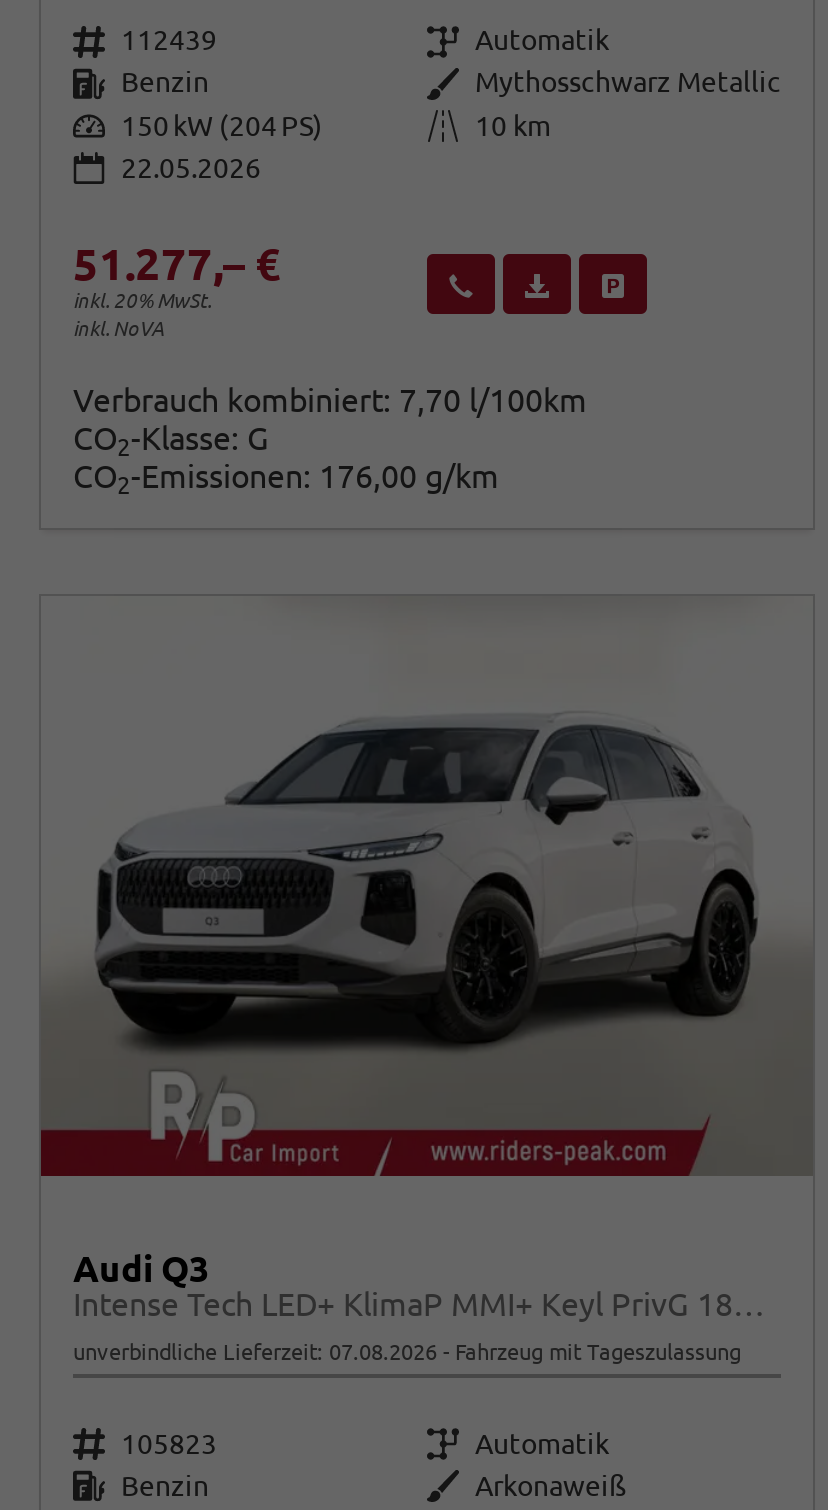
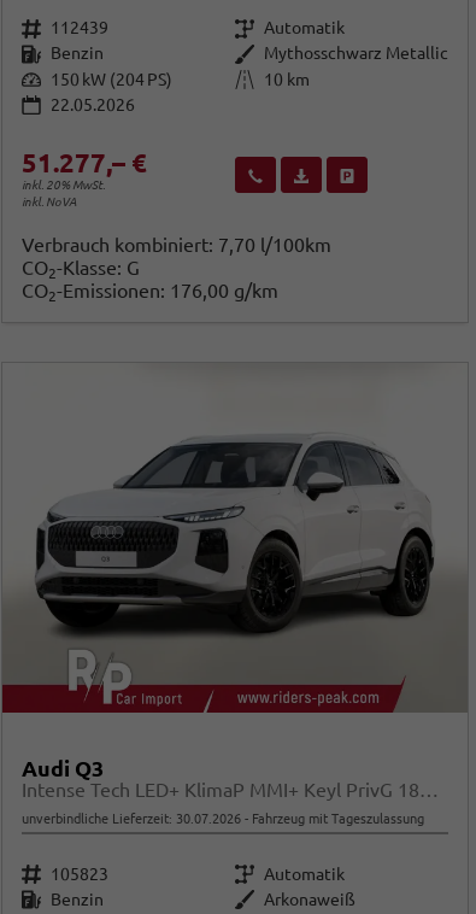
[73,1339,741,1363] unverbindliche Lieferzeit: 07.08.2026 Fahrzeug mit Tageszulassung -> [22,811,424,825] unverbindliche Lieferzeit: 30.07.2026 Fahrzeug mit Tageszulassung

